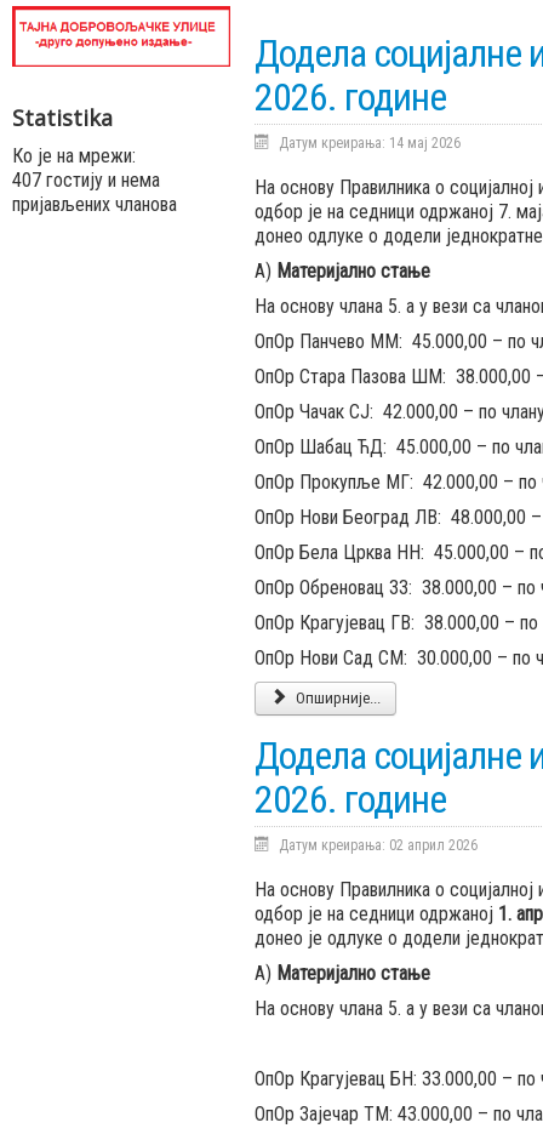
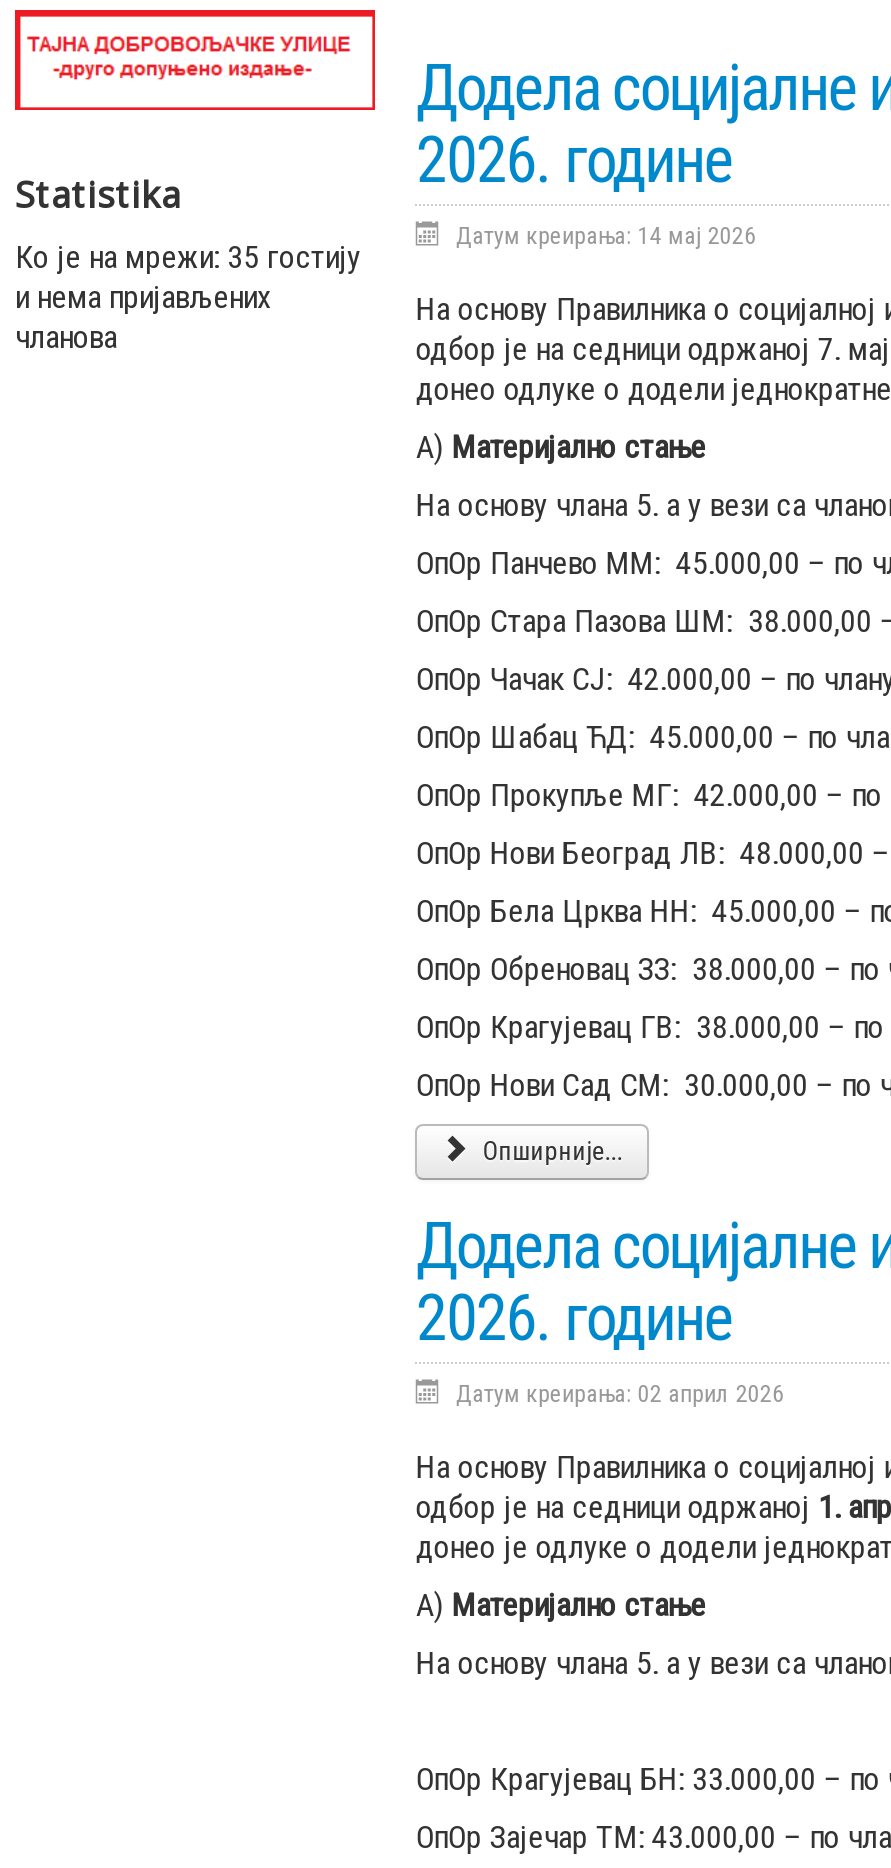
[12,145,177,216] Ко је на мрежи: | 407 гостију и нема | пријављених чланова -> [15,239,361,357] Ко је на мрежи: 35 гостију | и нема пријављених | чланова

